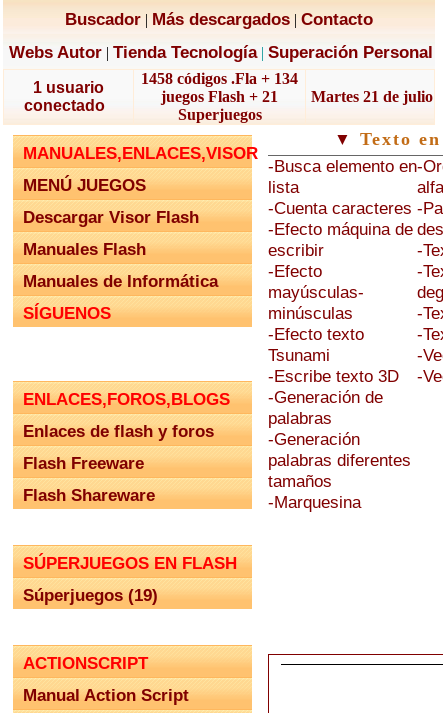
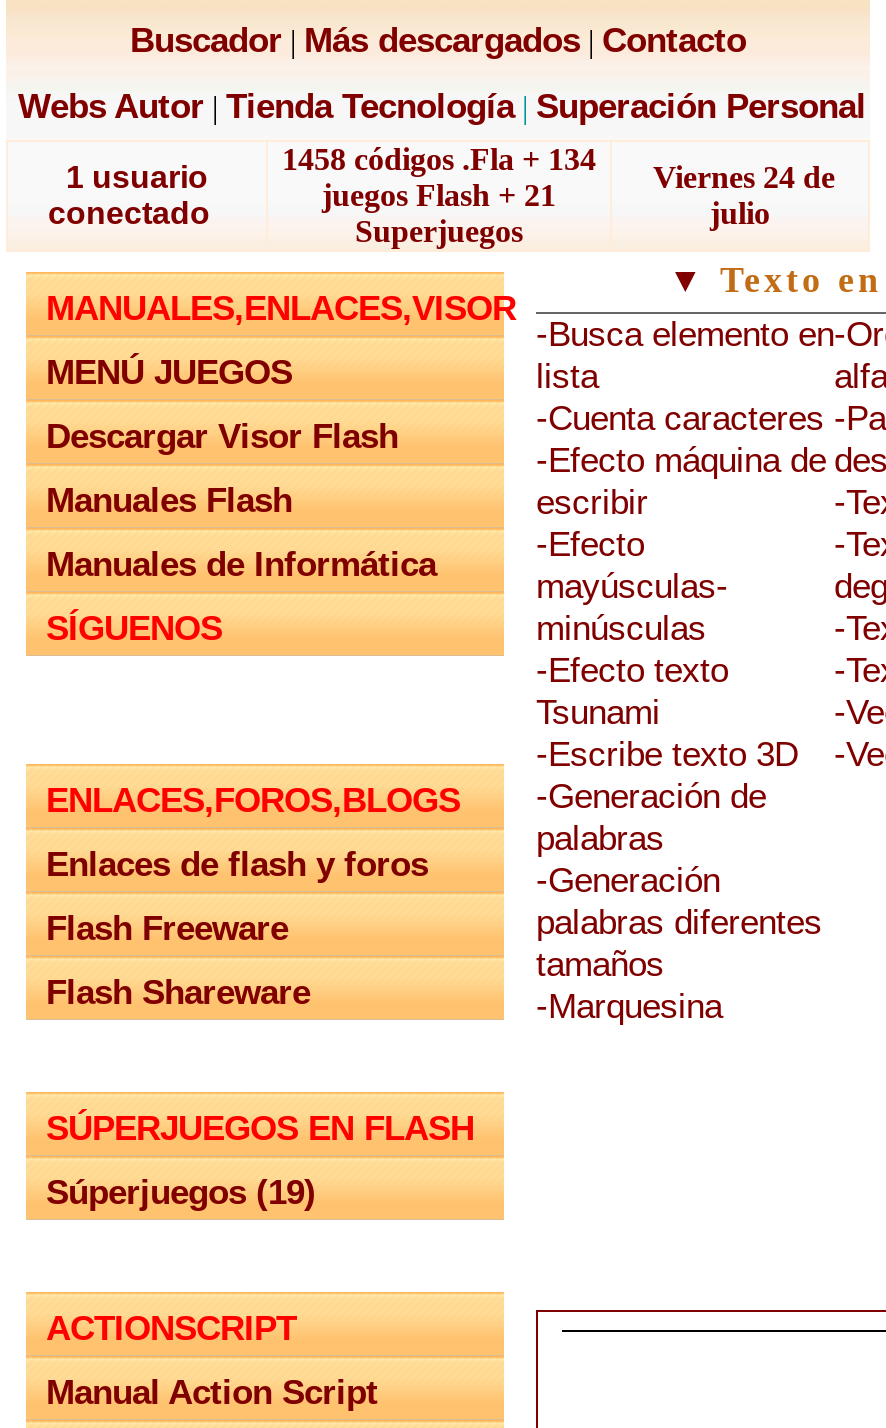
[311,88,433,105] Martes 21 de julio -> [653,160,835,230] Viernes 24 de | julio

